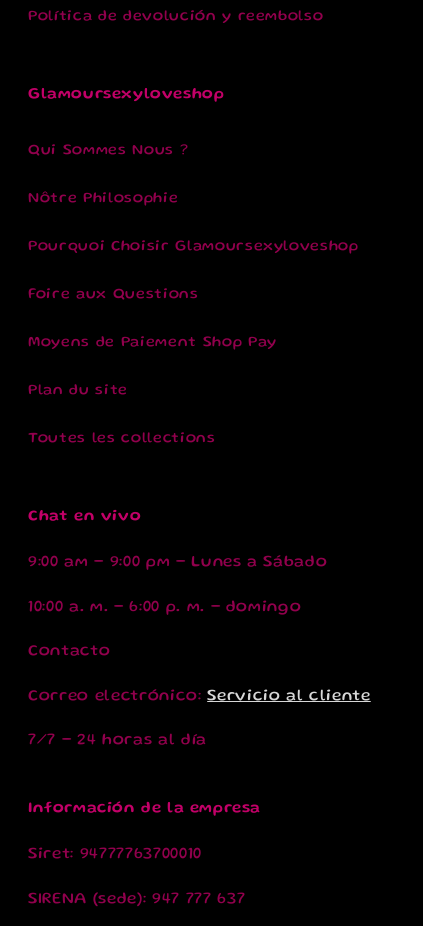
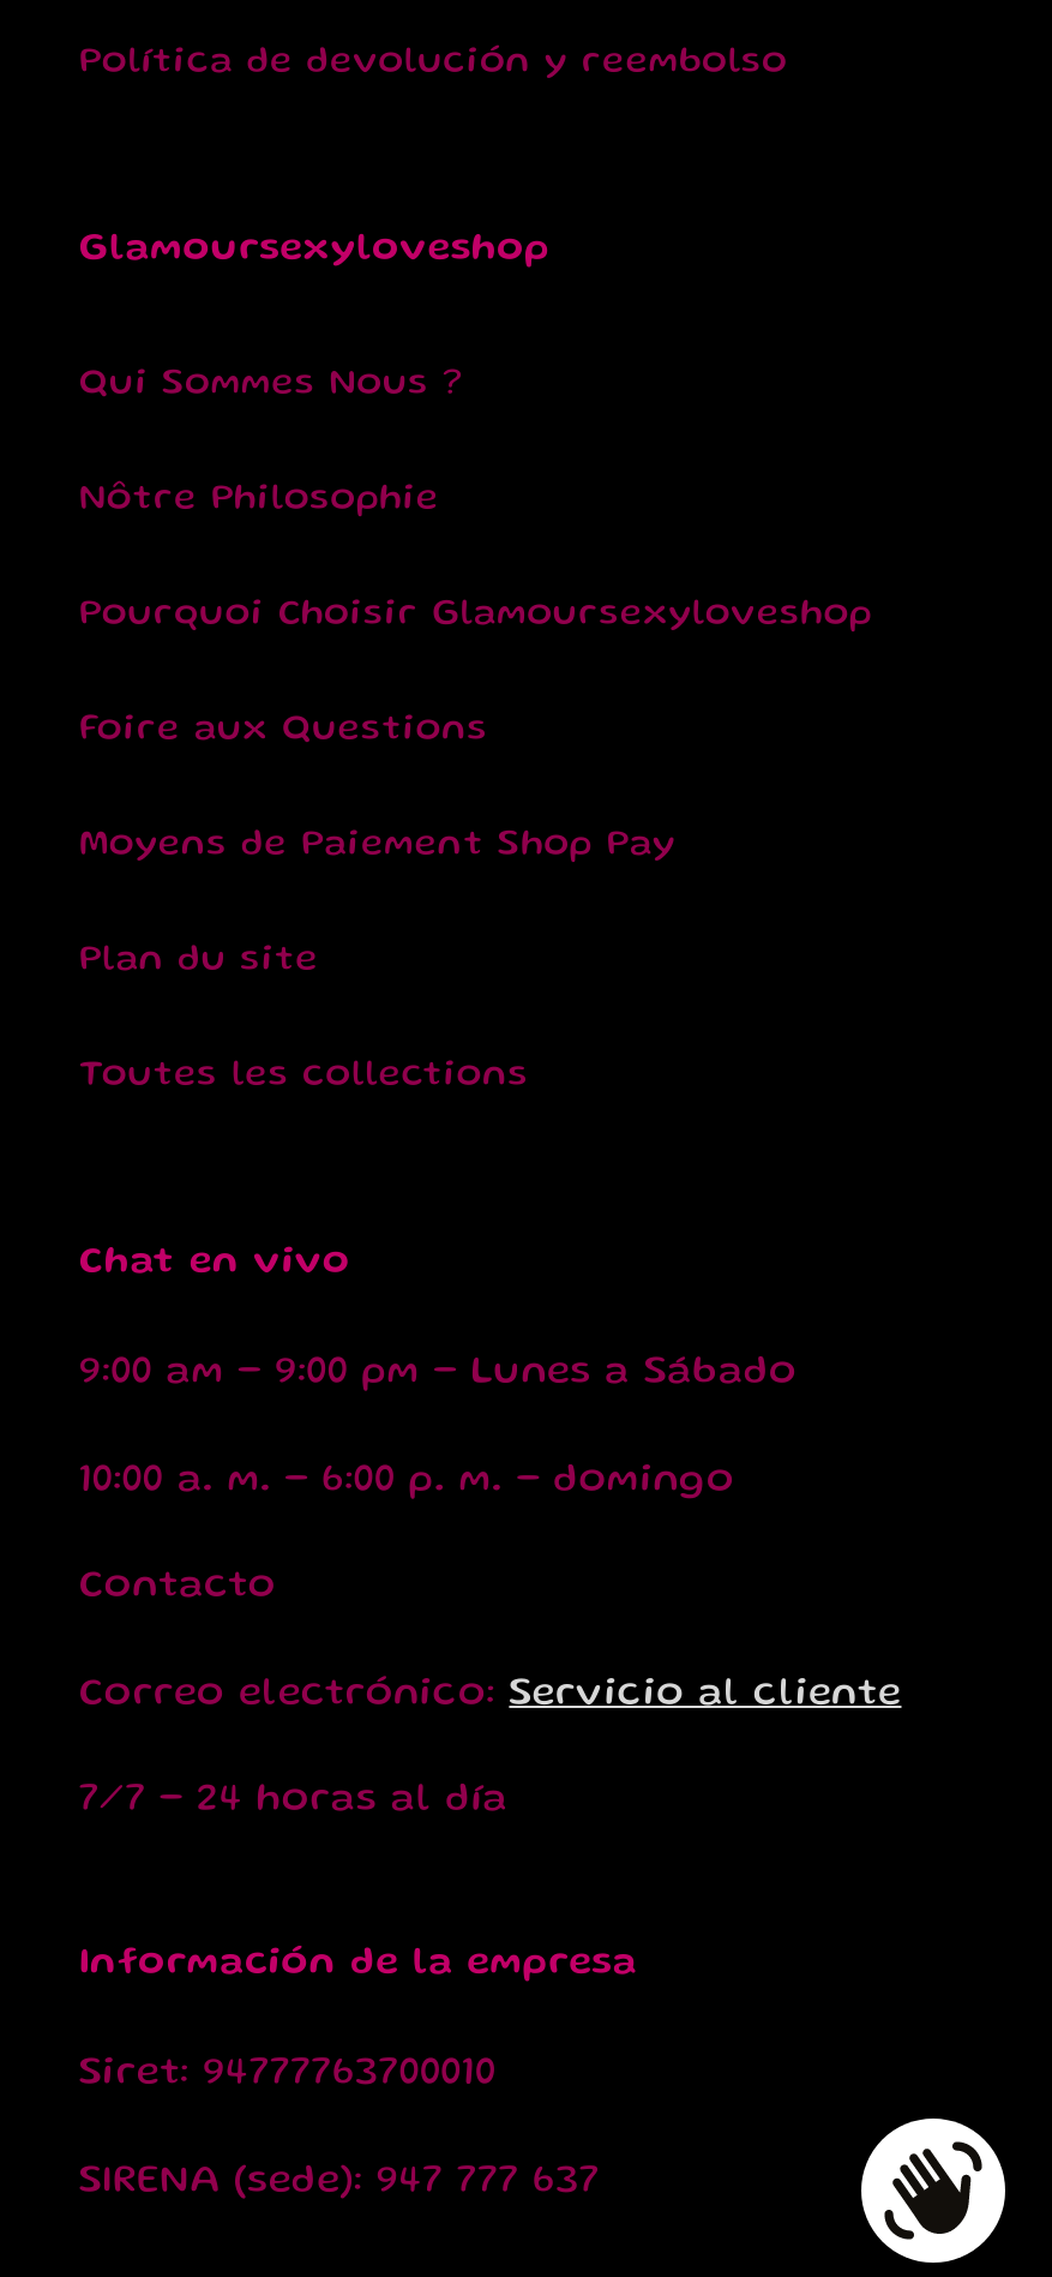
none -> [859,2116,1008,2265] [image]

